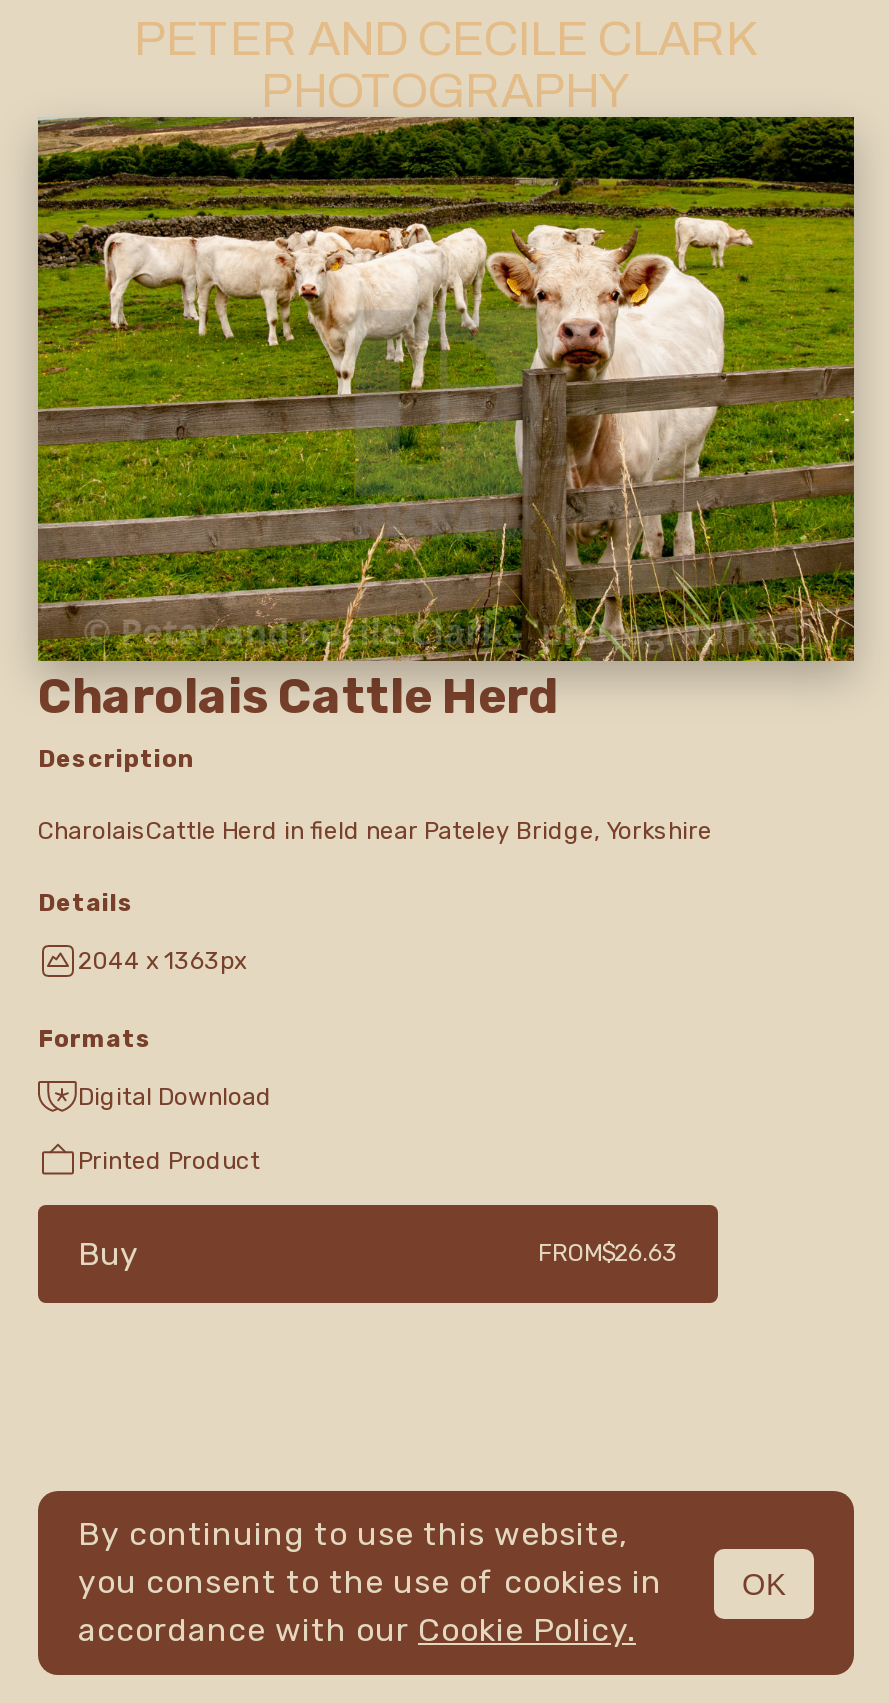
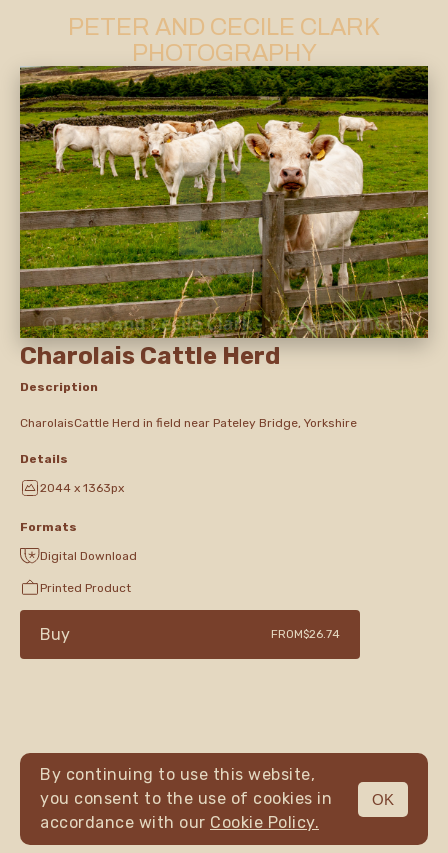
[538,1240,678,1268] FROM$26.63 -> [271,627,340,641] FROM$26.74

